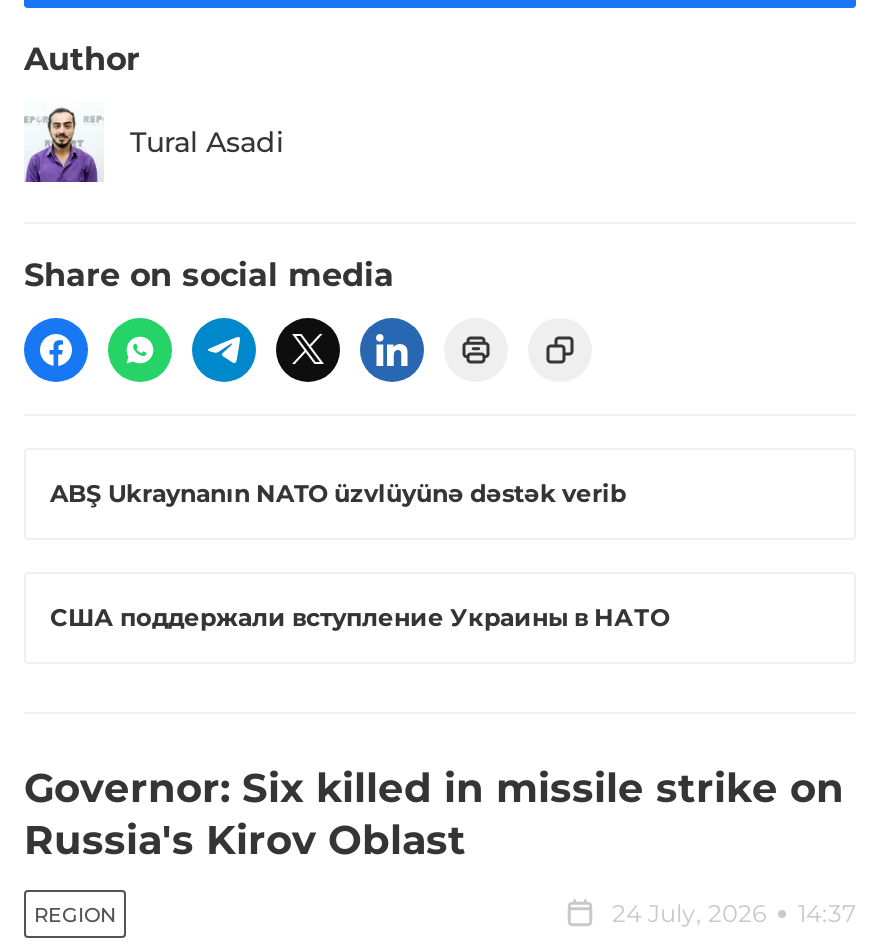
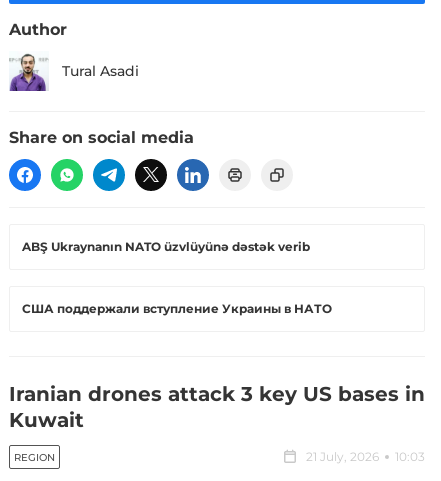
[24,765,844,865] Governor: Six killed in missile strike on | Russia's Kirov Oblast -> [9,382,425,432] Iranian drones attack 3 key US bases in | Kuwait
[612,899,856,929] 24 July, 2026 | 14:37 -> [306,449,425,464] 21 July, 2026 | 10:03

